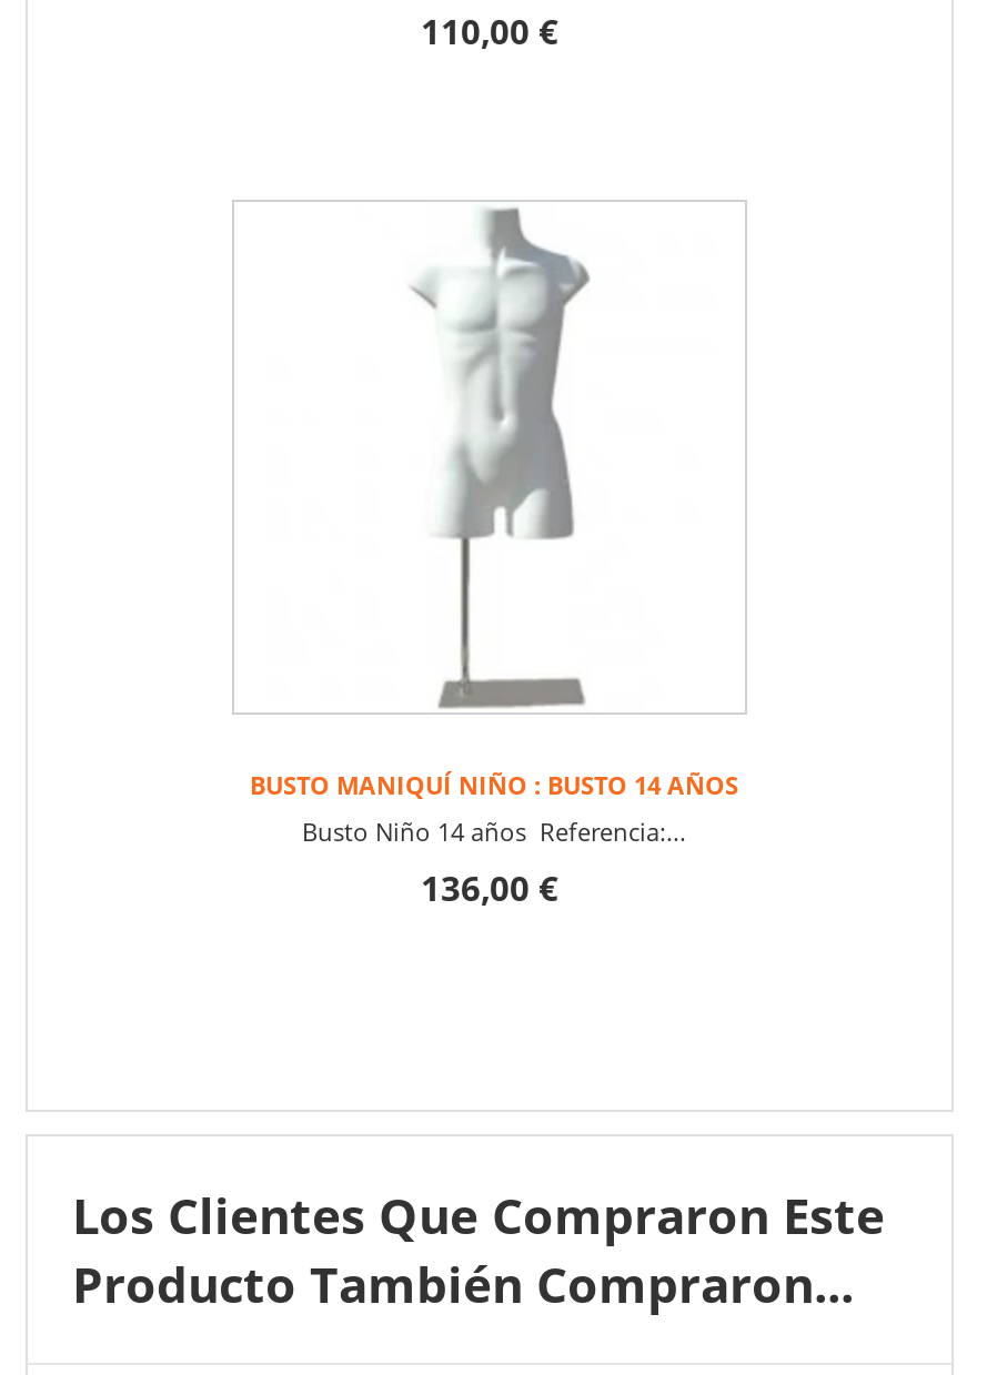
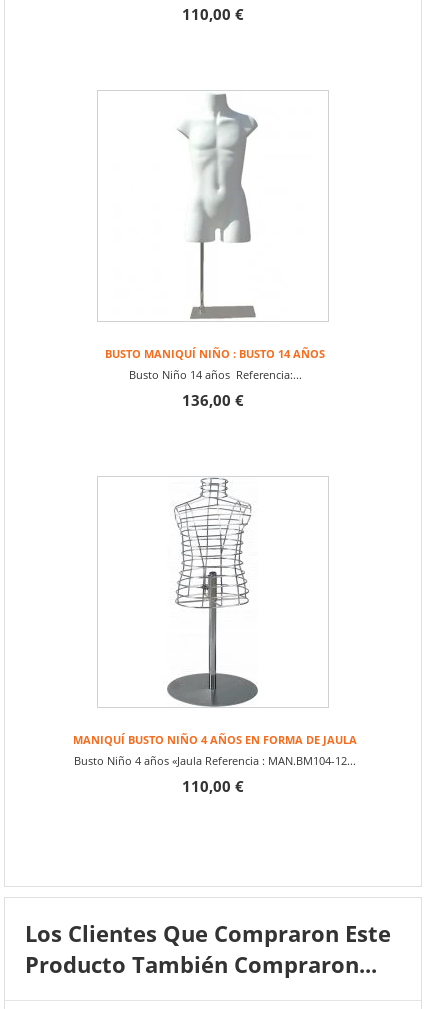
none -> [73,477,357,797] [image] | MANIQUÍ BUSTO NIÑO 4 AÑOS EN FORMA DE JAULA | Busto Niño 4 años «Jaula Referencia : MAN.BM104-12... | 110,00 €

